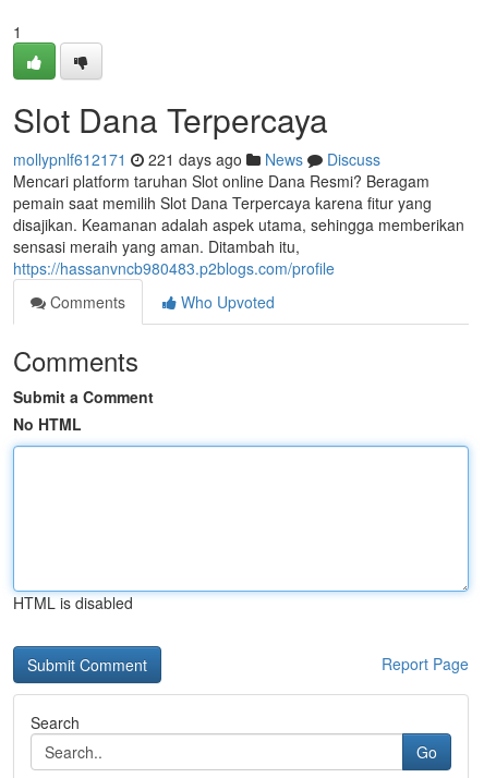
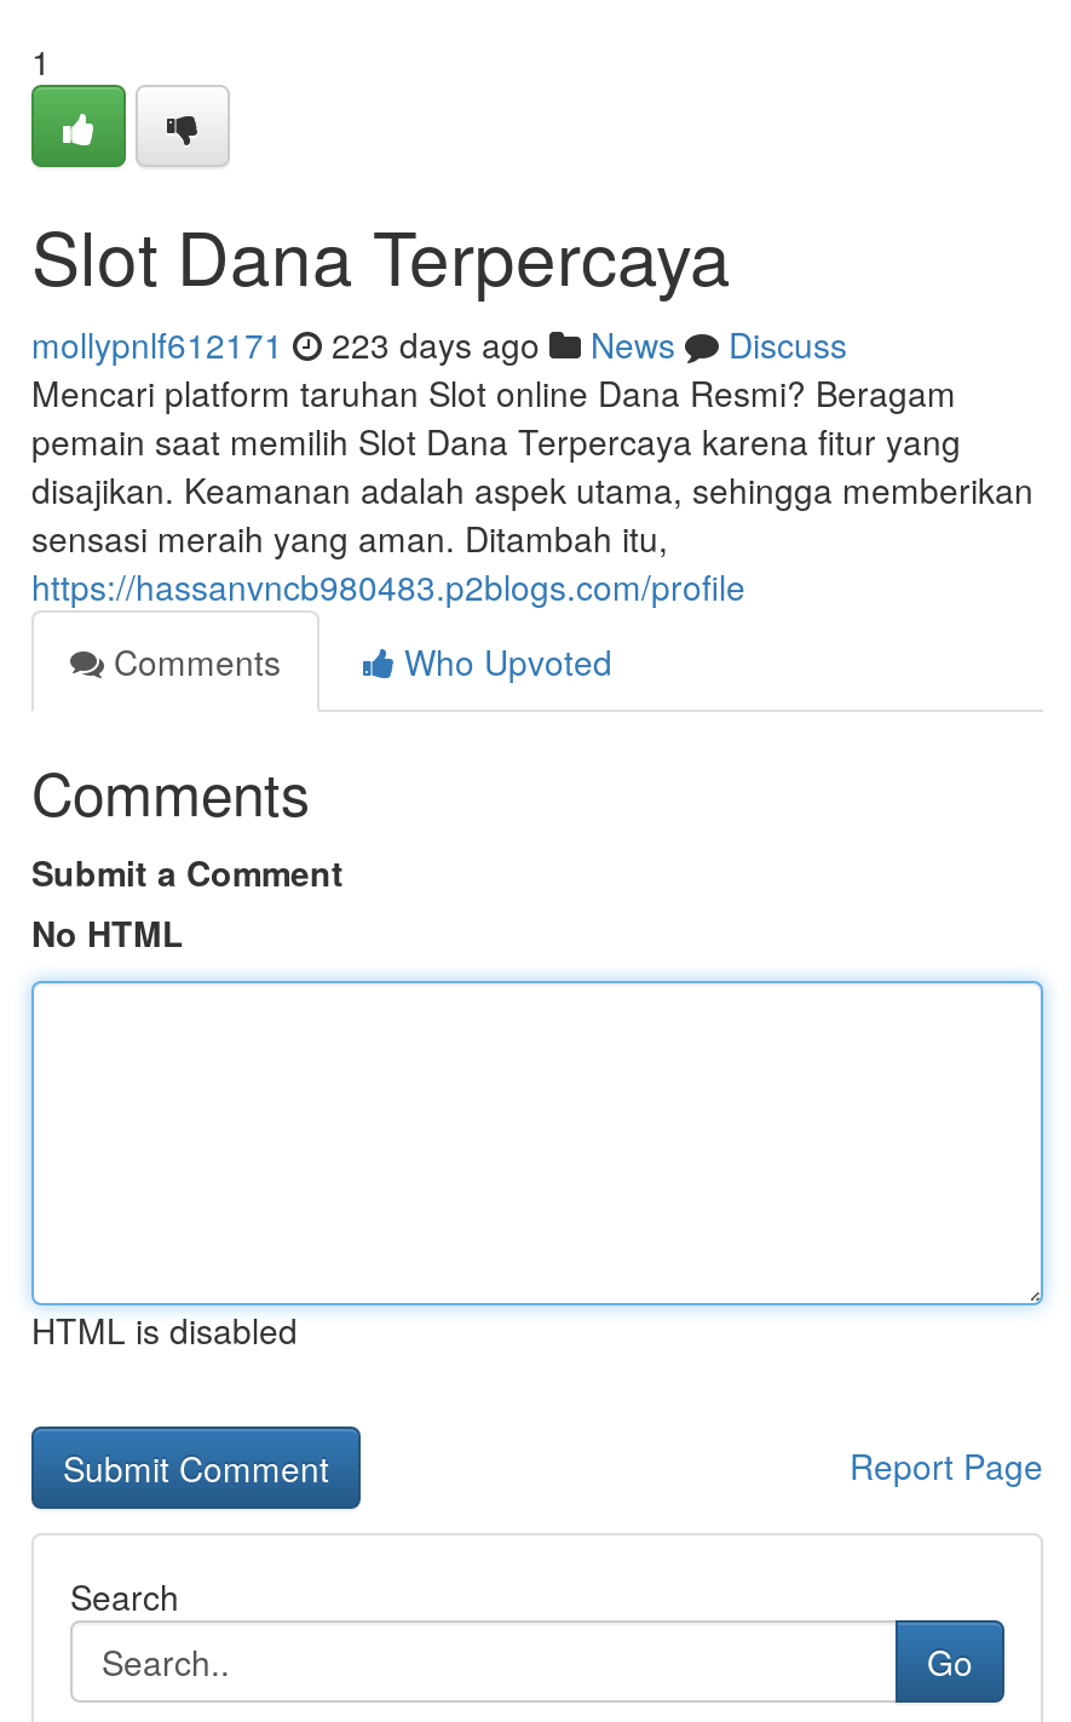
[13,148,380,170] mollypnlf612171 221 days ago News Discuss -> [31,320,847,368] mollypnlf612171 223 days ago News Discuss

